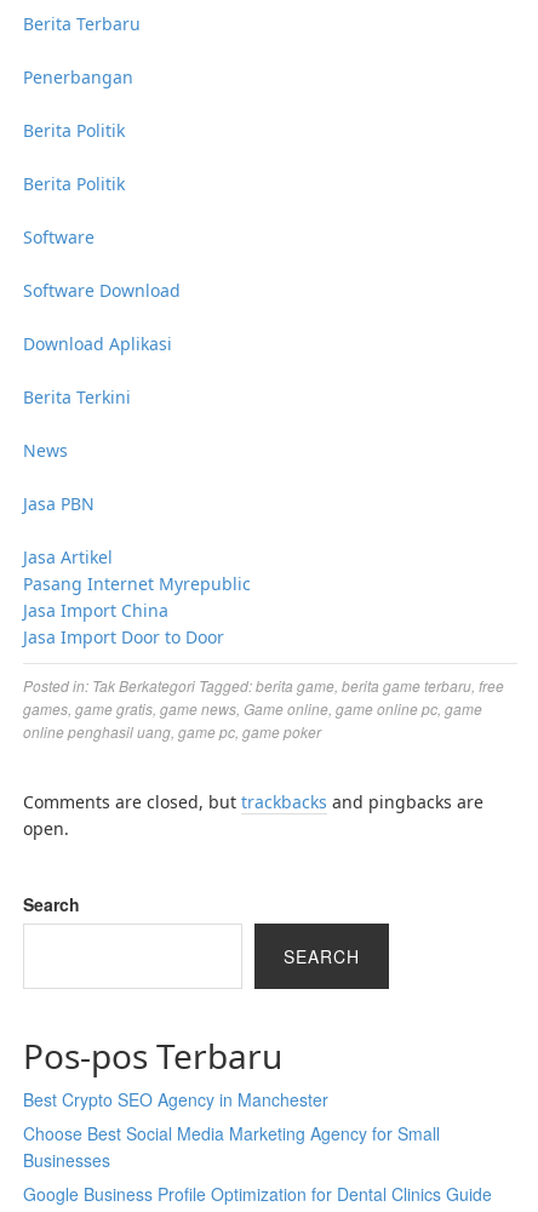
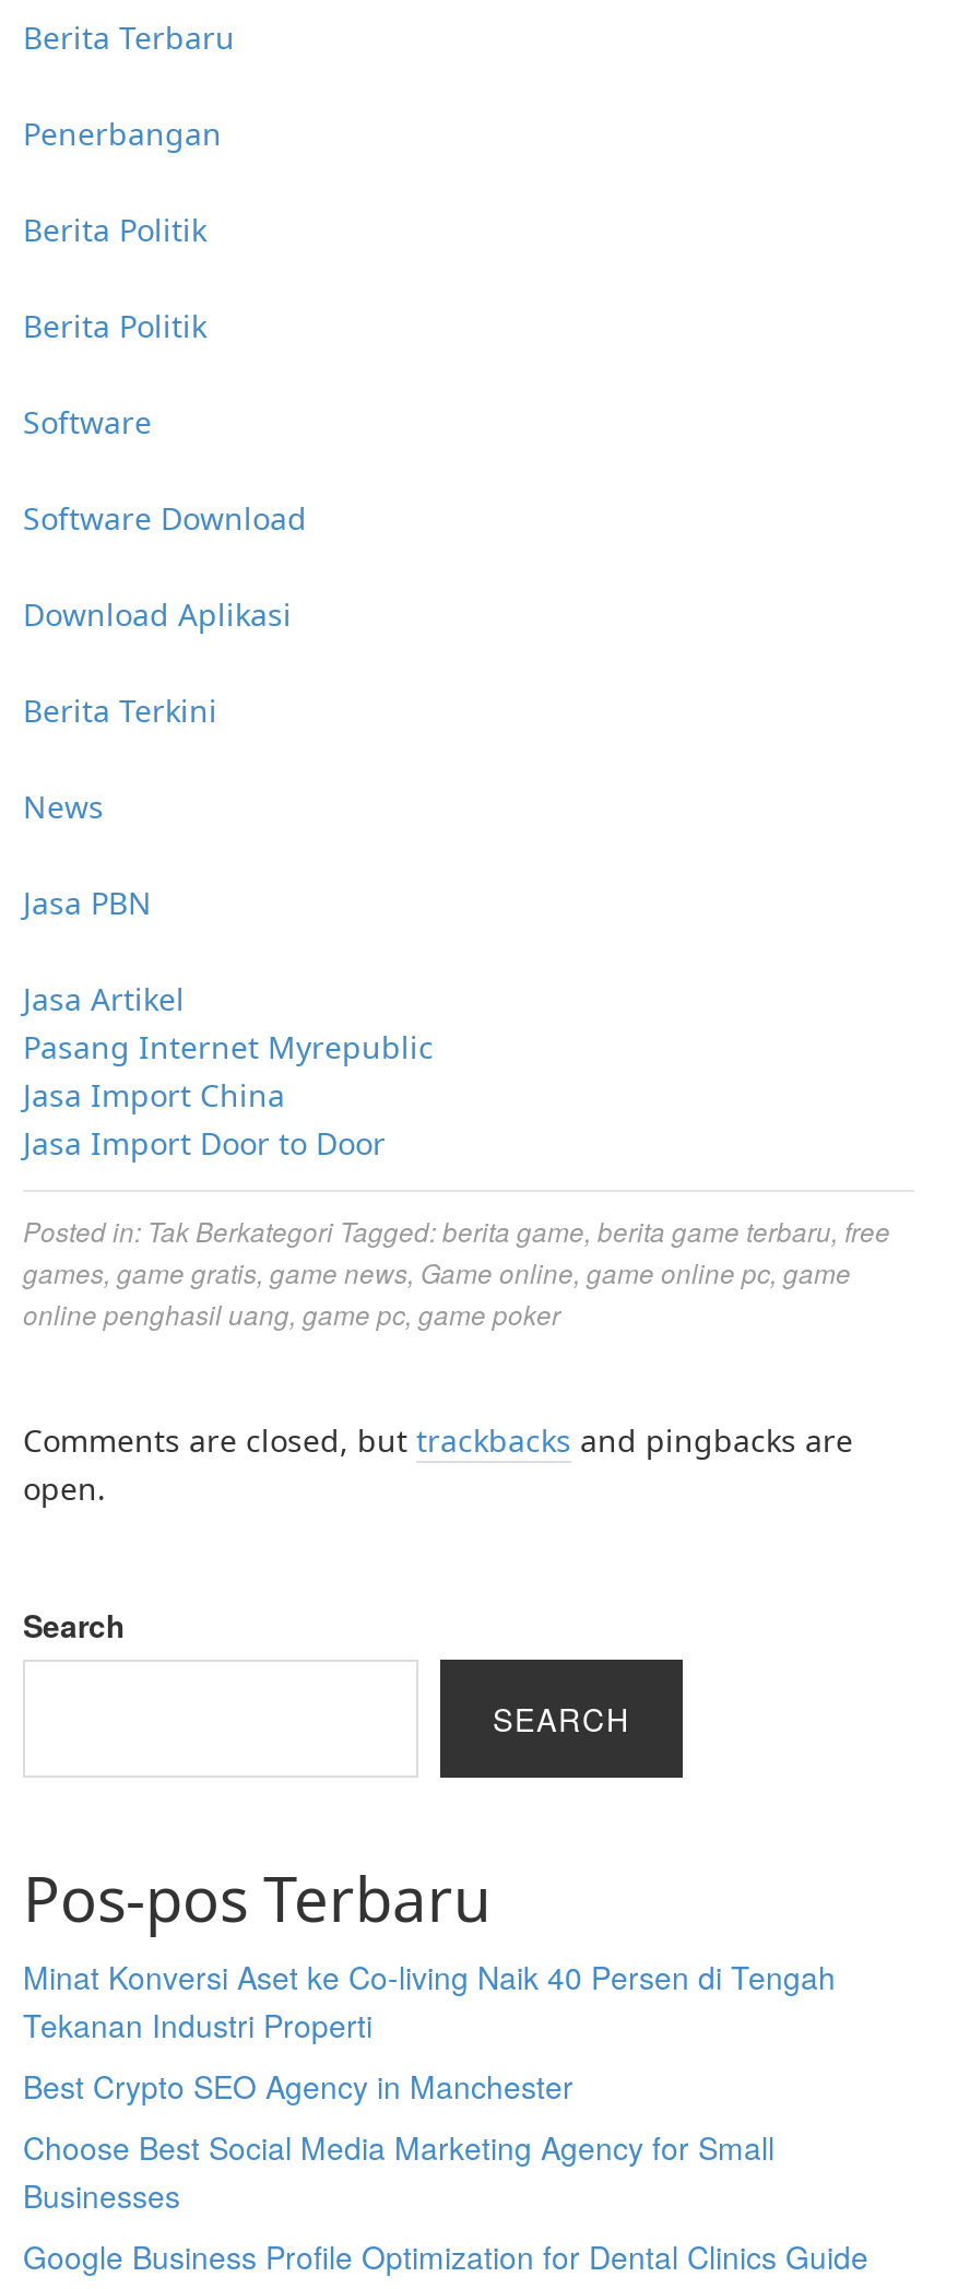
none -> [23,1955,836,2046] Minat Konversi Aset ke Co-living Naik 40 Persen di Tengah | Tekanan Industri Properti

